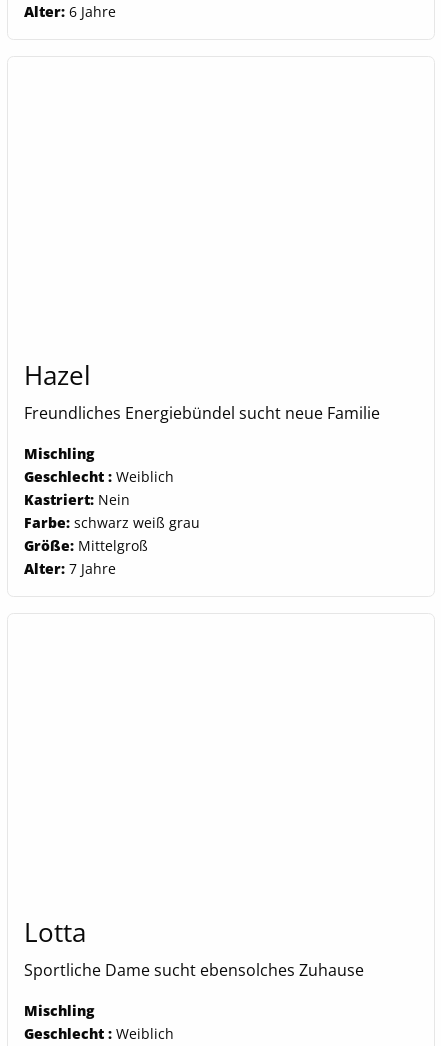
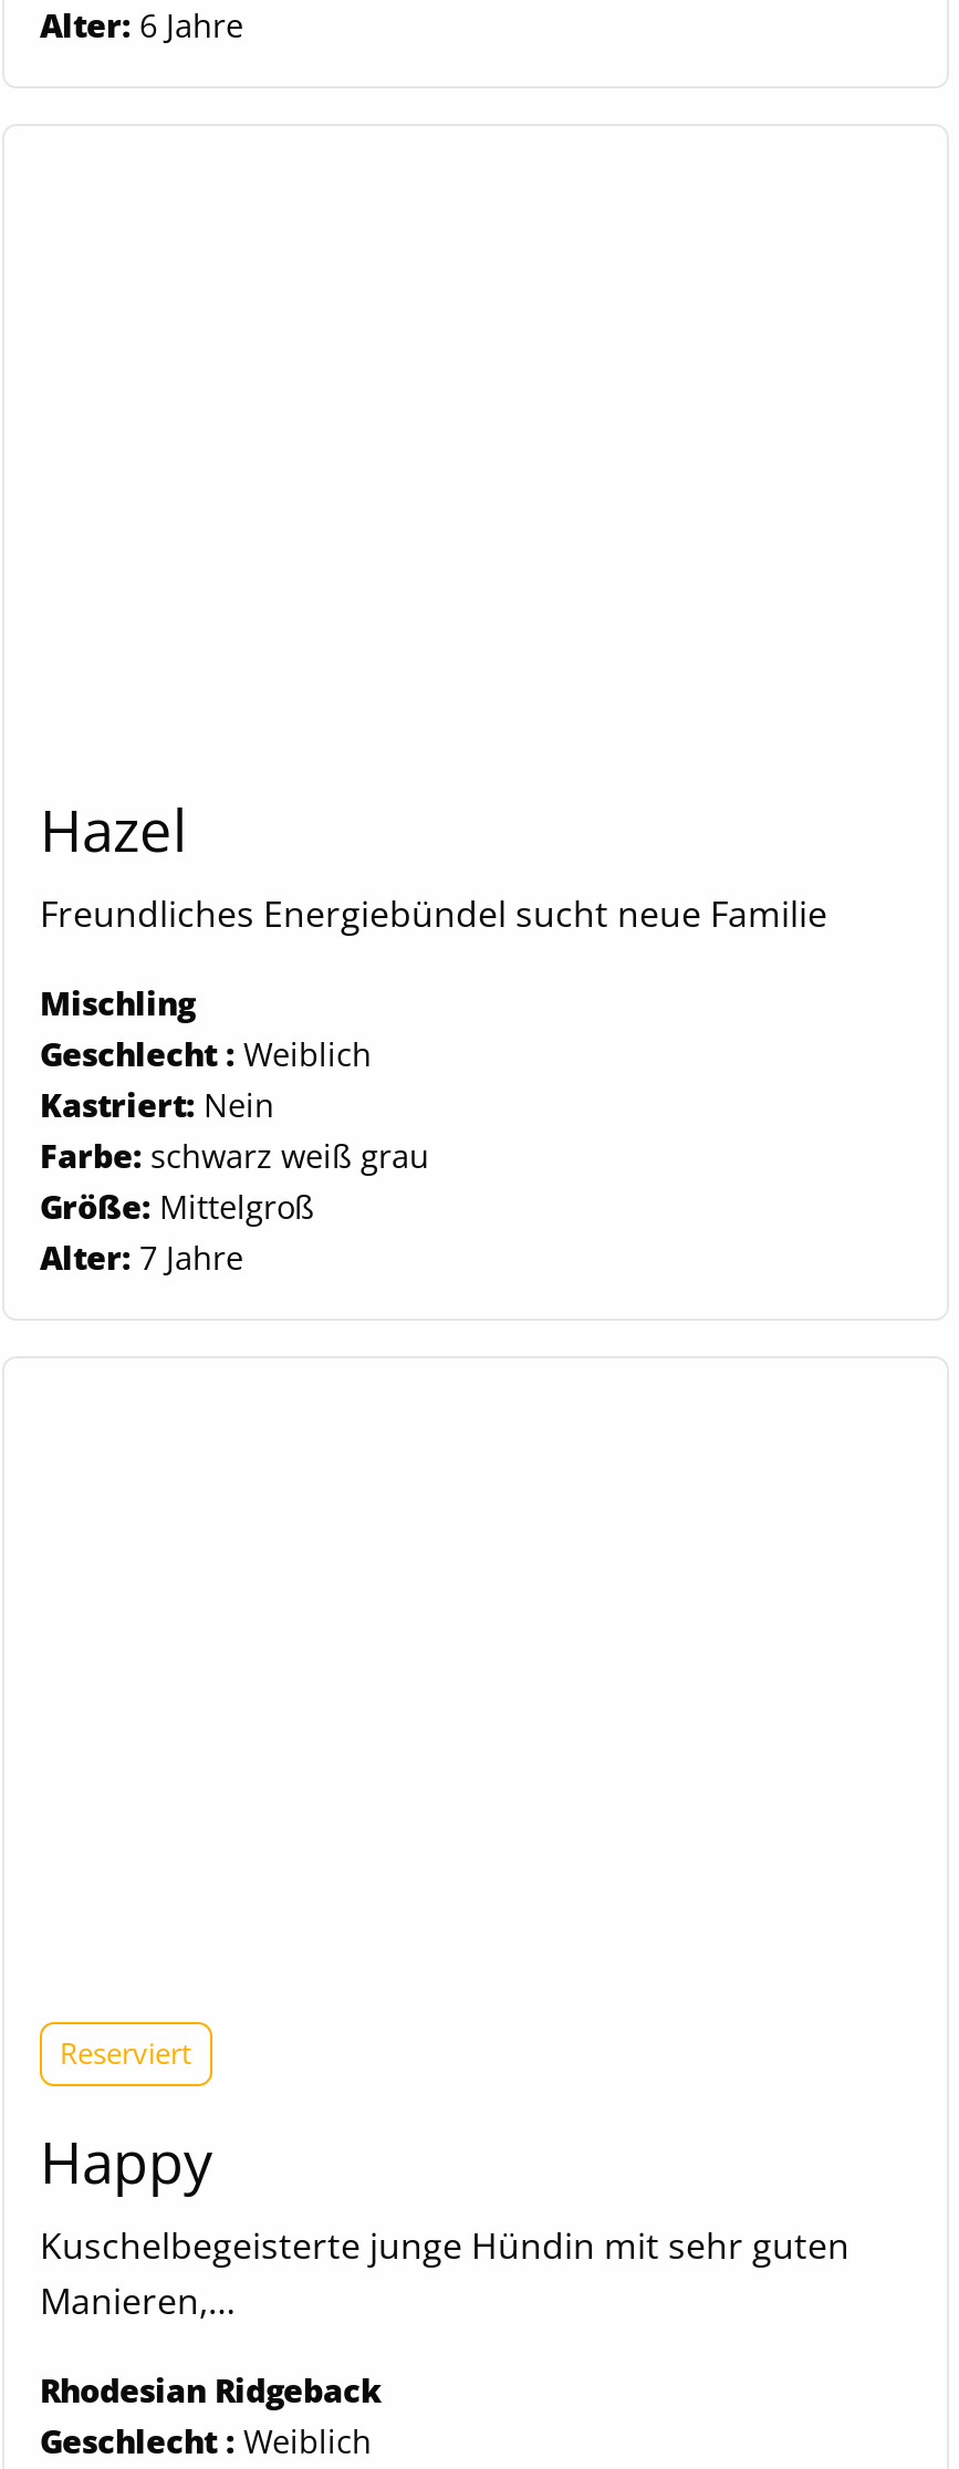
[24,914,364,1020] Lotta | Sportliche Dame sucht ebensolches Zuhause | Mischling -> [40,2034,849,2412] Reserviert | Happy | Kuschelbegeisterte junge Hündin mit sehr guten | Manieren,… | Rhodesian Ridgeback

